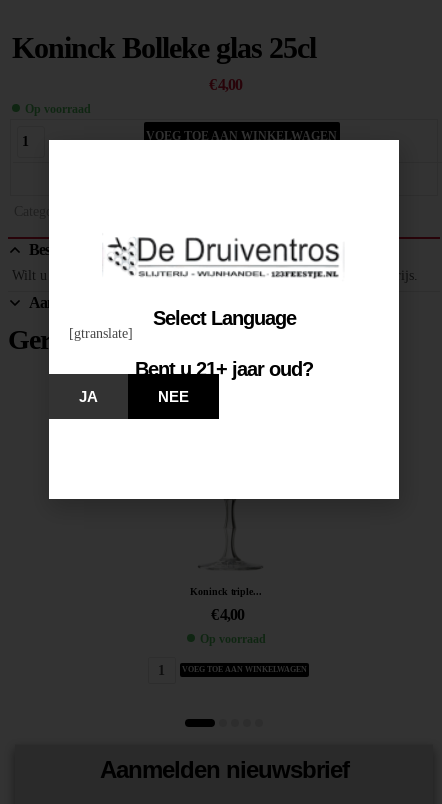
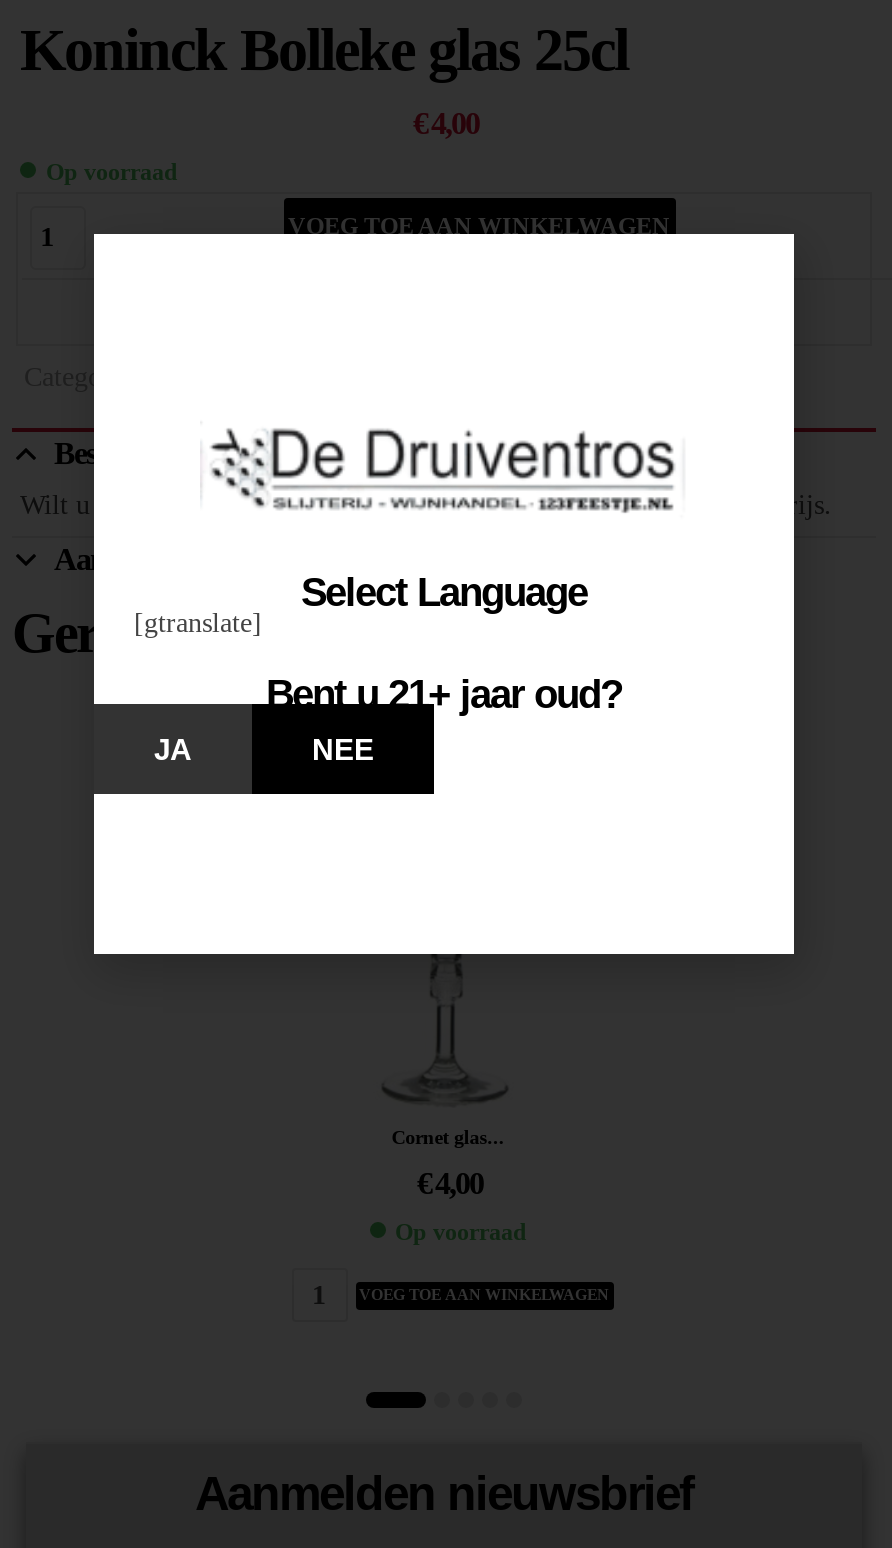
[190,586,262,597] Koninck triple... -> [391,1126,505,1148] Cornet glas...

